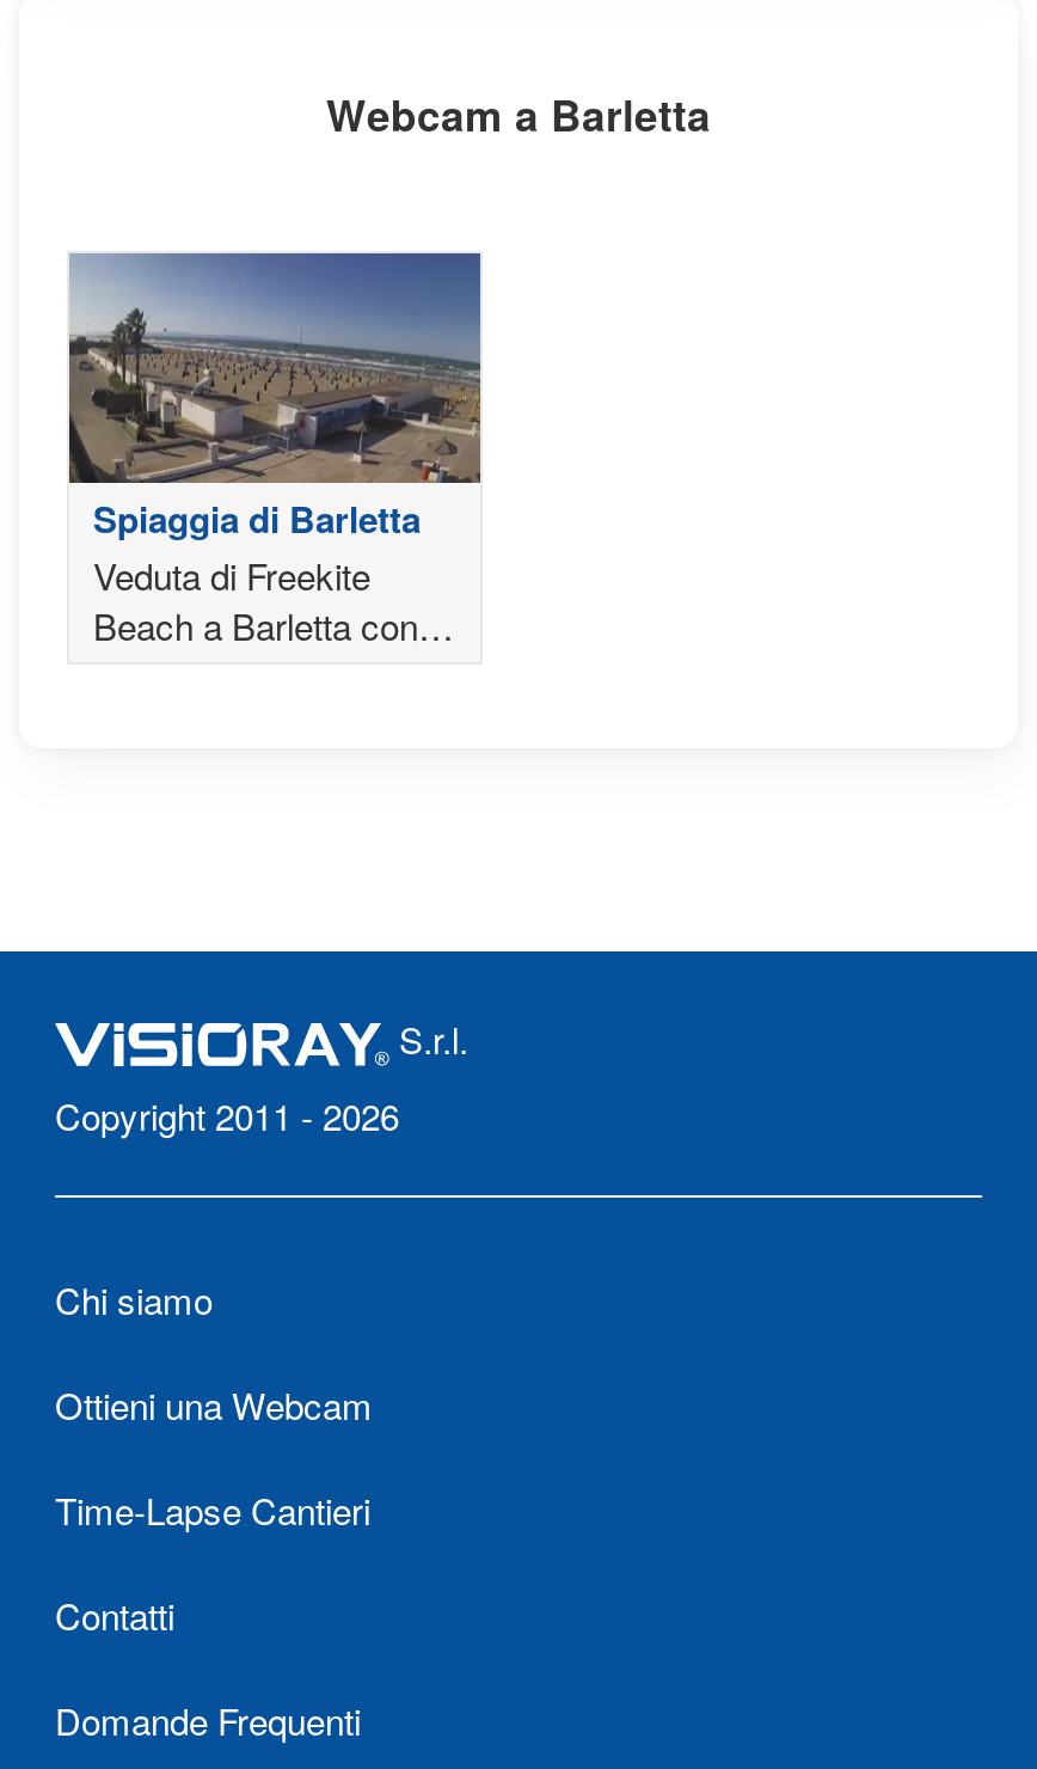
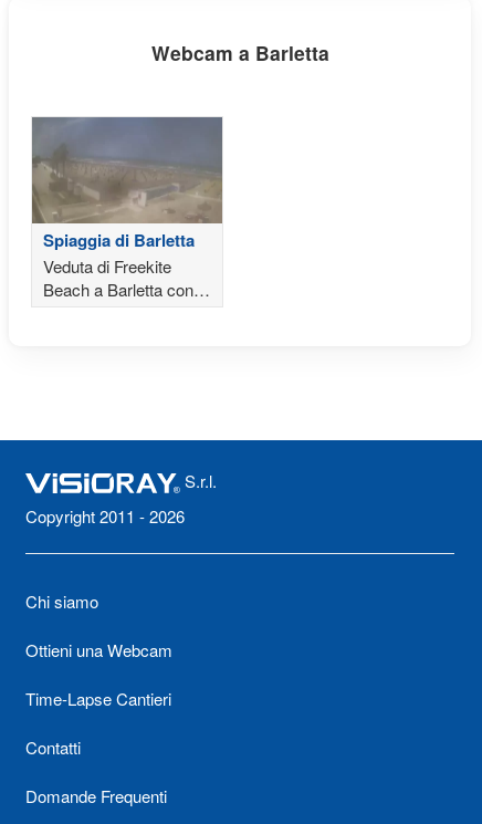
[72,253,478,483] [image] -> [32,117,221,223] [image]

